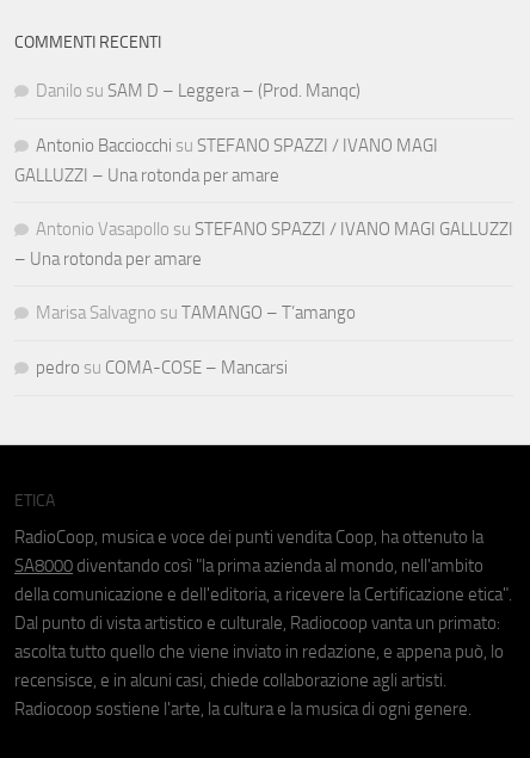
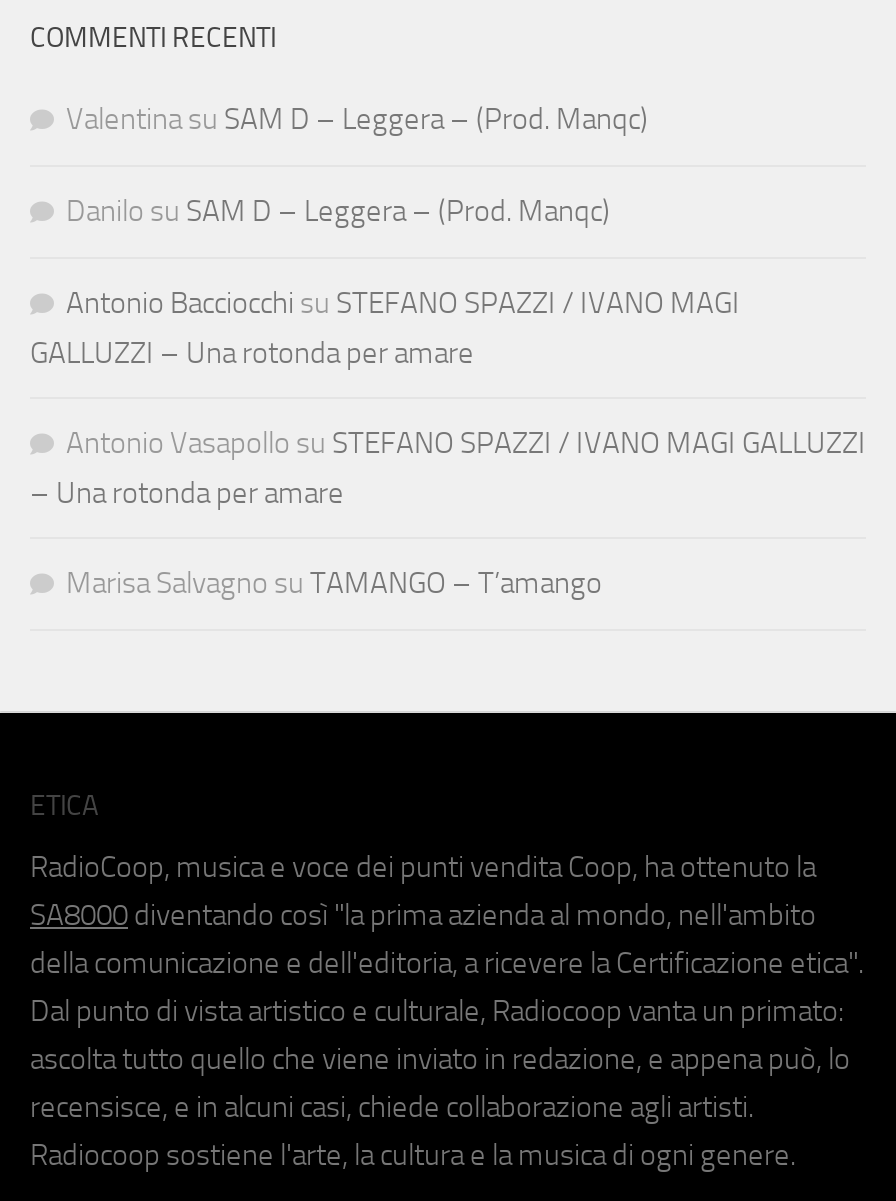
none -> [66,101,648,137] Valentina su SAM D – Leggera – (Prod. Manqc)
moved [14,80,513,323] -> [30,193,866,601]: Danilo su SAM D – Leggera – (Prod. Manqc) | Antonio Bacciocchi su STEFANO SPAZZI / IVANO MAGI | GALLUZZI – Una rotonda per amare | Antonio Vasapollo su STEFANO SPAZZI / IVANO MAGI GALLUZZI | – Una rotonda per amare | Marisa Salvagno su TAMANGO – T’amango
[36,357,288,378] pedro su COMA-COSE – Mancarsi -> none

